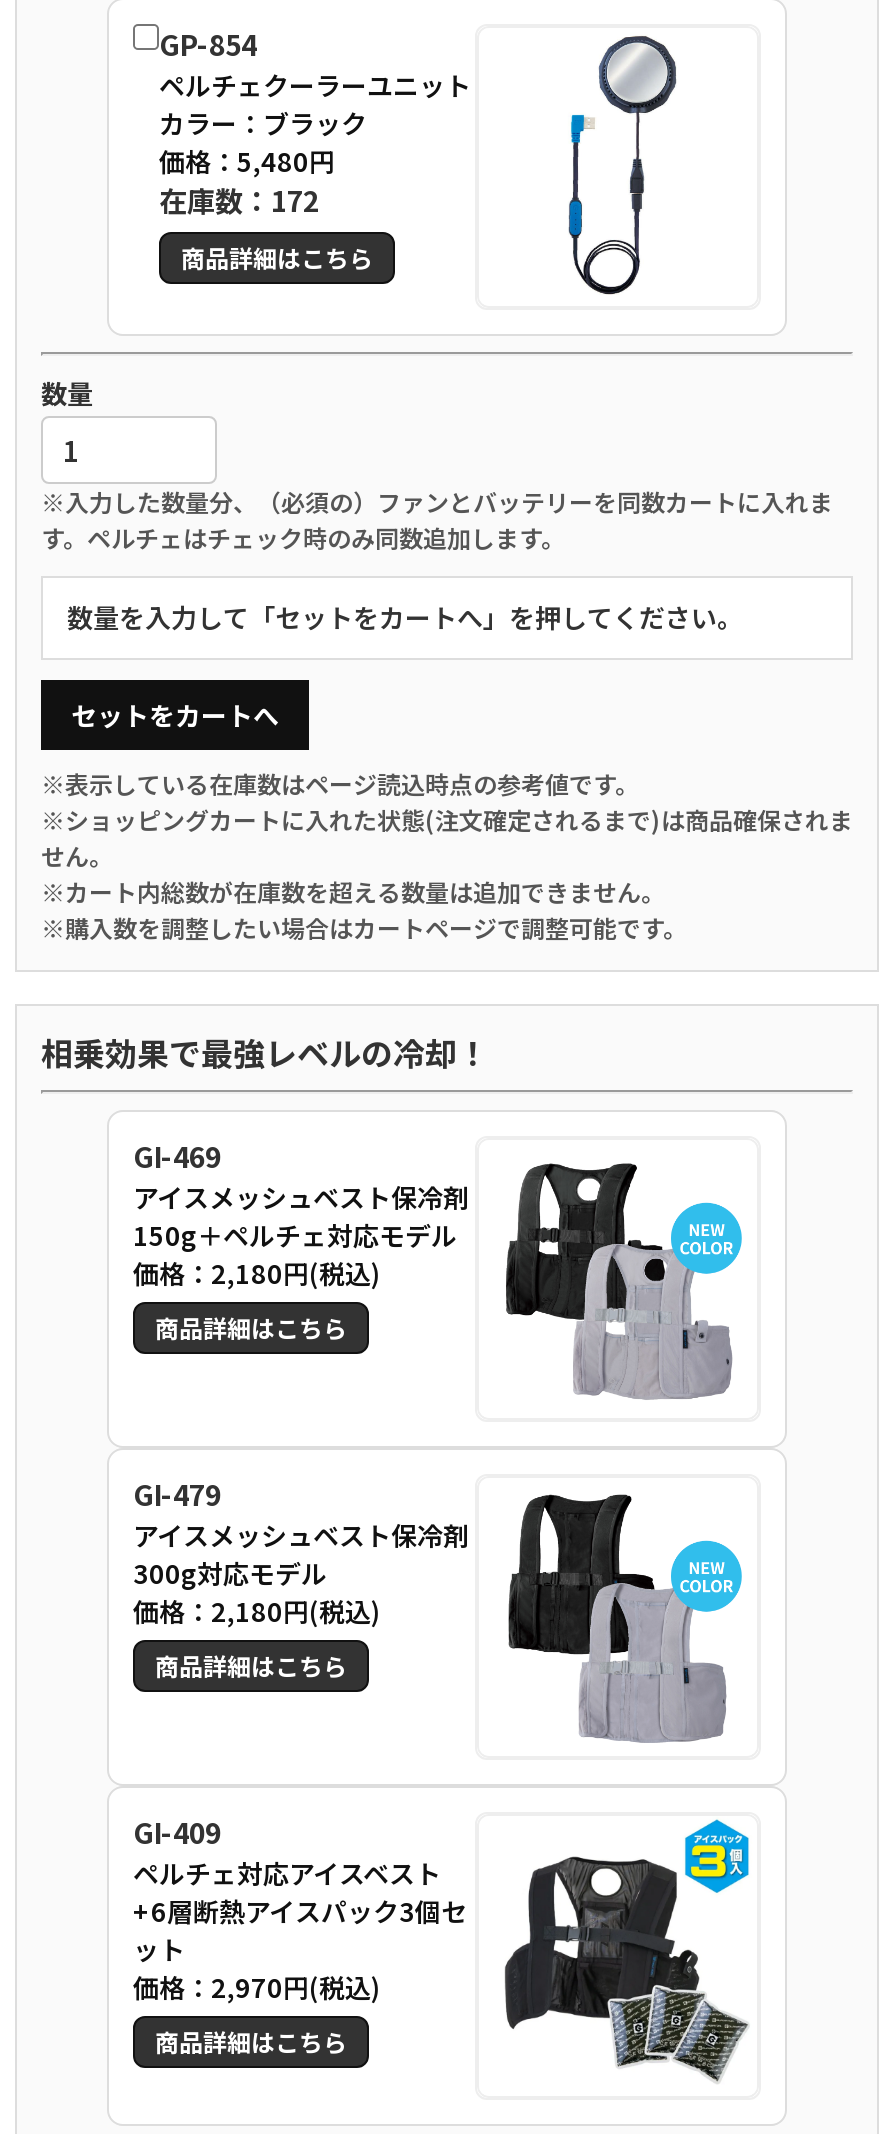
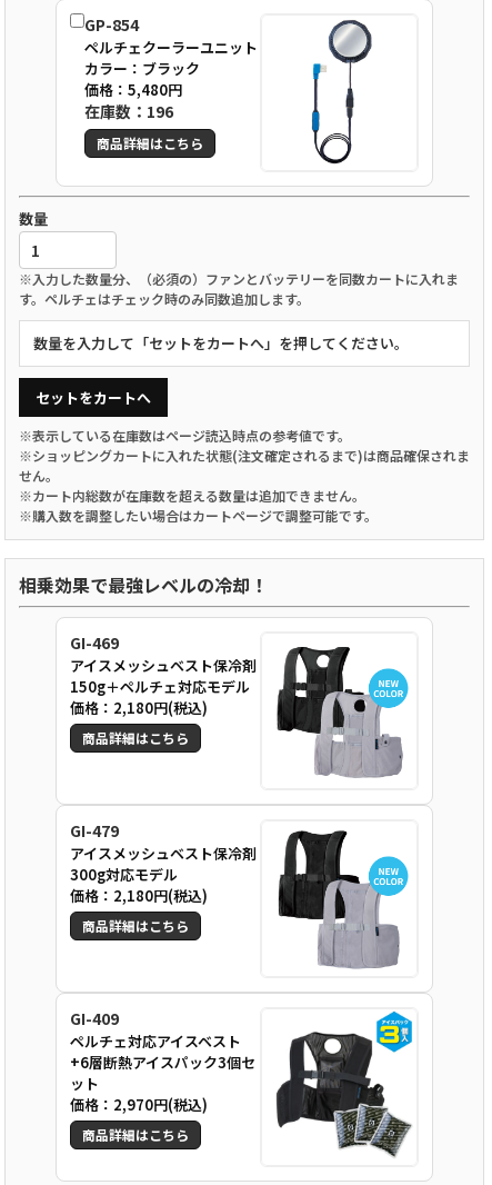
[159,179,319,219] 在庫数：172 -> [84,100,173,122] 在庫数：196

